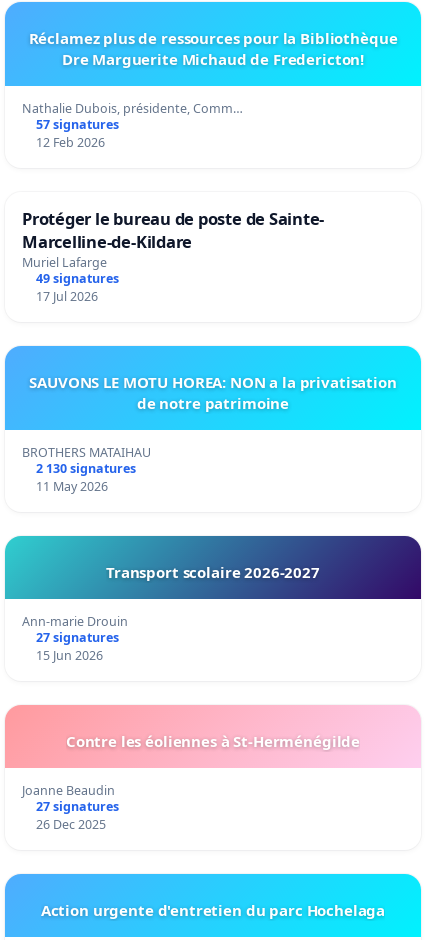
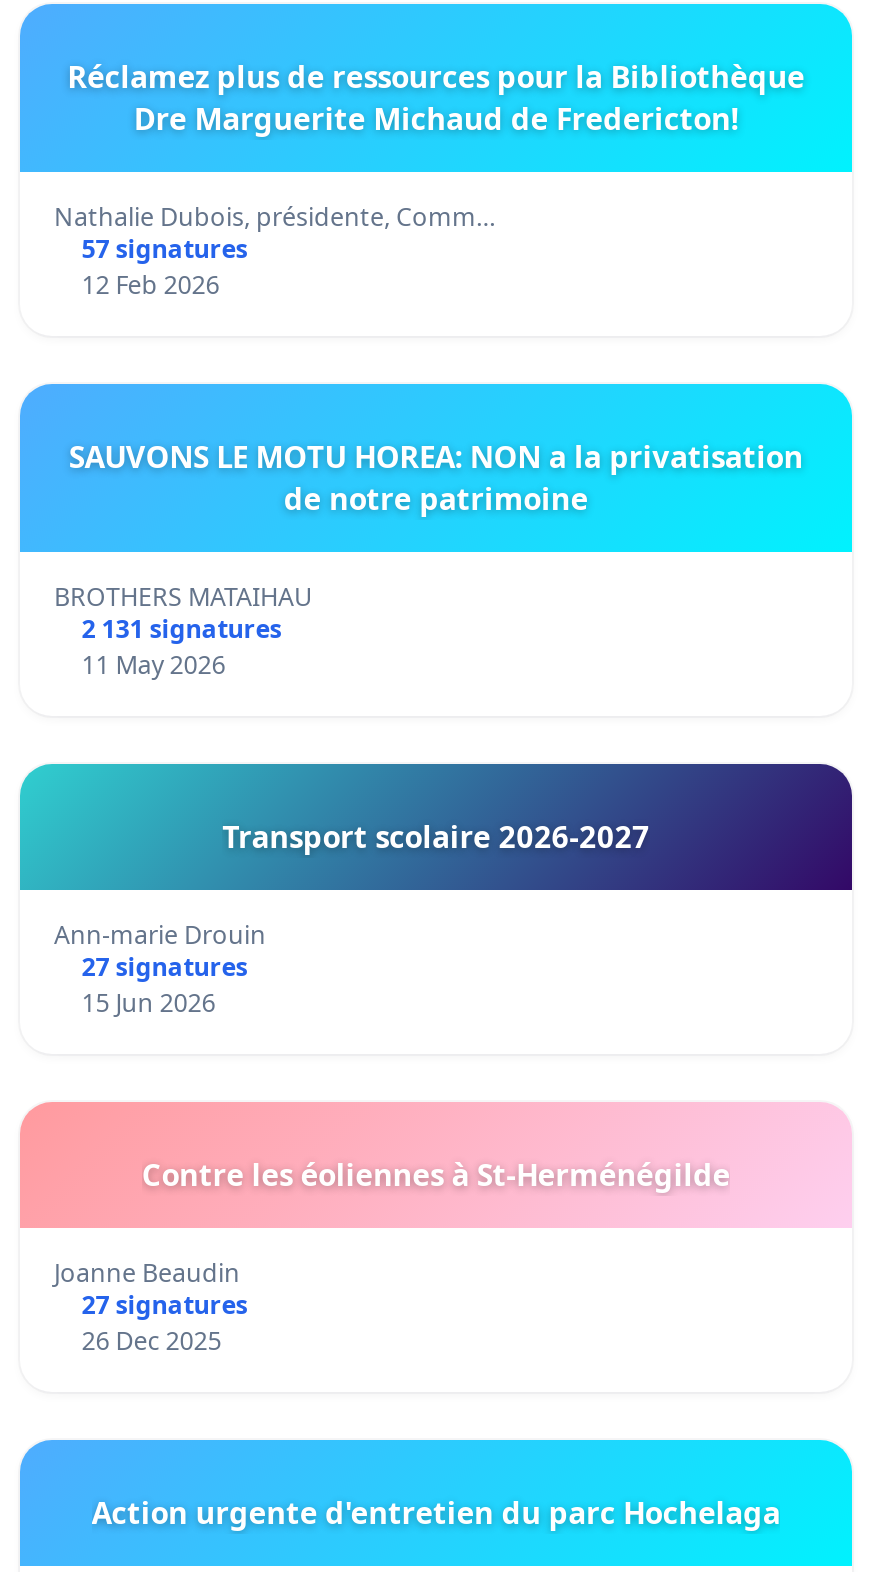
[22,207,324,304] Protéger le bureau de poste de Sainte- | Marcelline-de-Kildare | Muriel Lafarge | 49 signatures | 17 Jul 2026 -> none
[36,459,136,476] 2 130 signatures -> [82,611,282,645] 2 131 signatures

